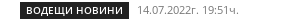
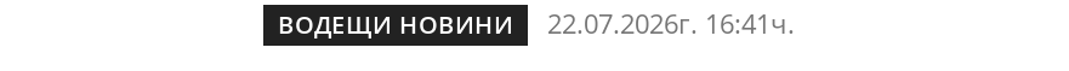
[26,2,239,17] ВОДЕЩИ НОВИНИ 14.07.2022г. 19:51ч. -> [278,5,795,41] ВОДЕЩИ НОВИНИ 22.07.2026г. 16:41ч.

